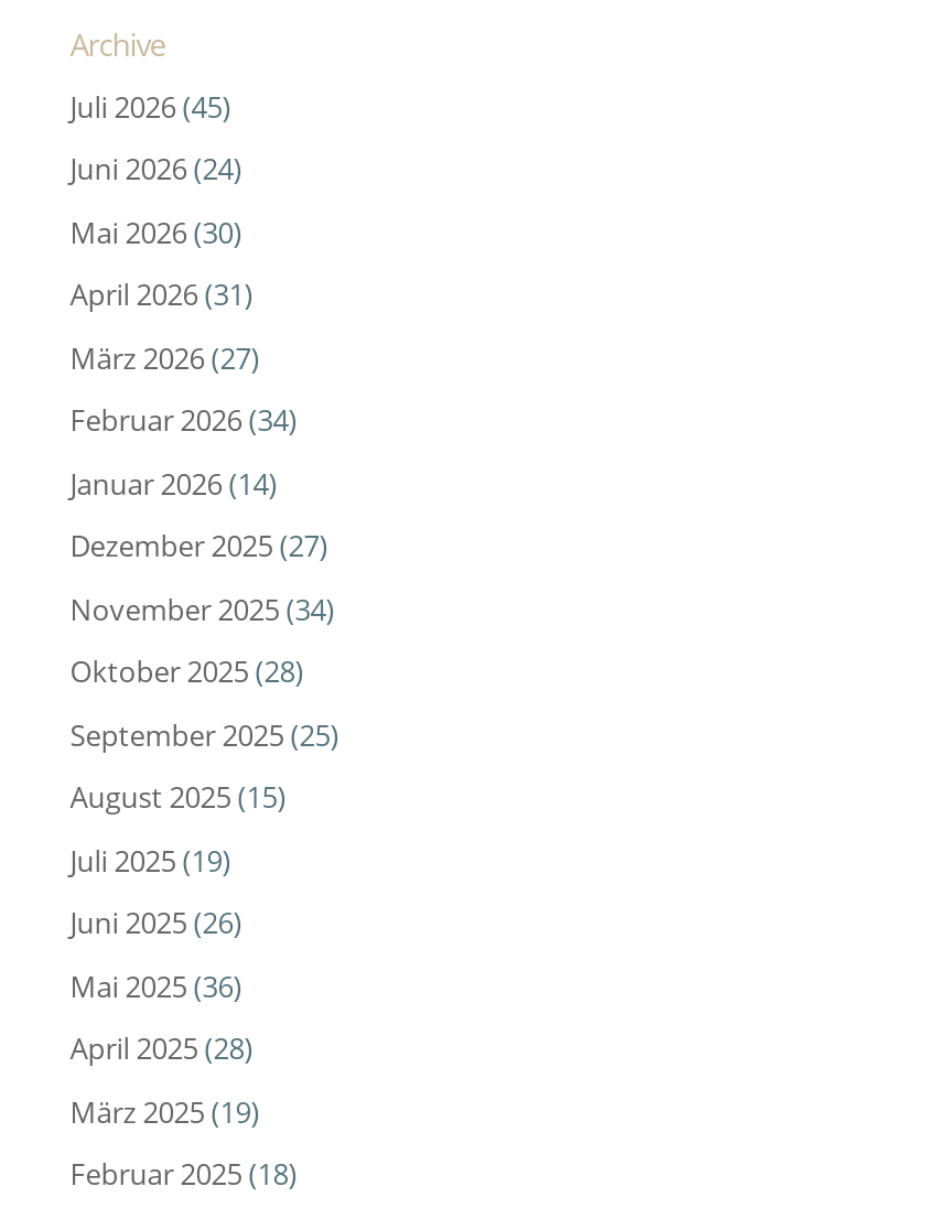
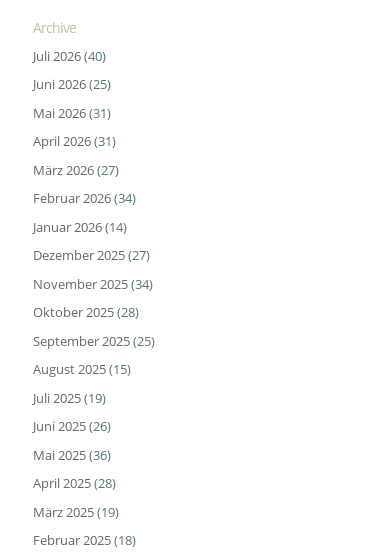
[70,86,231,126] Juli 2026 (45) -> [33,47,106,65] Juli 2026 (40)
[70,149,242,189] Juni 2026 (24) -> [33,75,111,93] Juni 2026 (25)
[70,212,242,252] Mai 2026 (30) -> [33,104,111,122] Mai 2026 (31)

